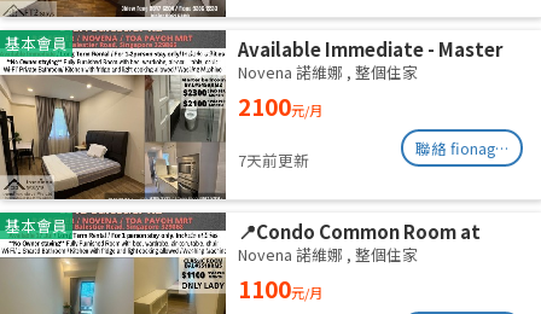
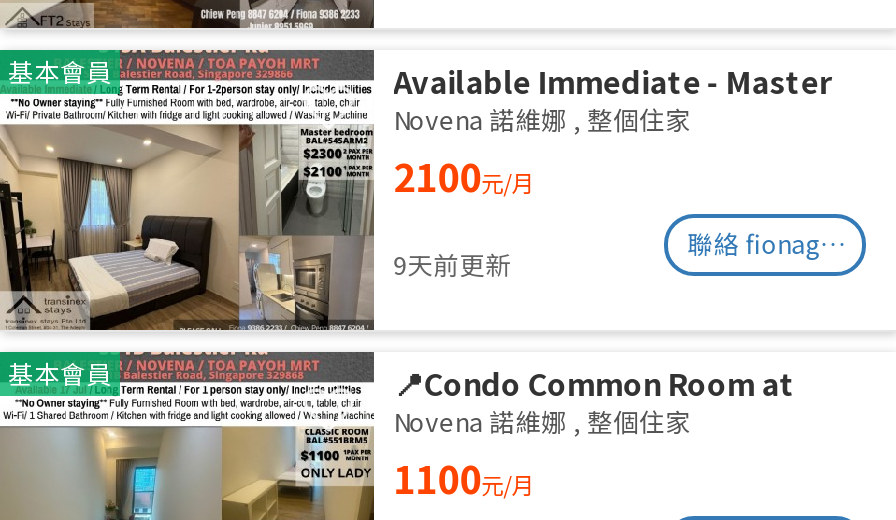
[238,149,309,171] 7天前更新 -> [393,246,511,284] 9天前更新

